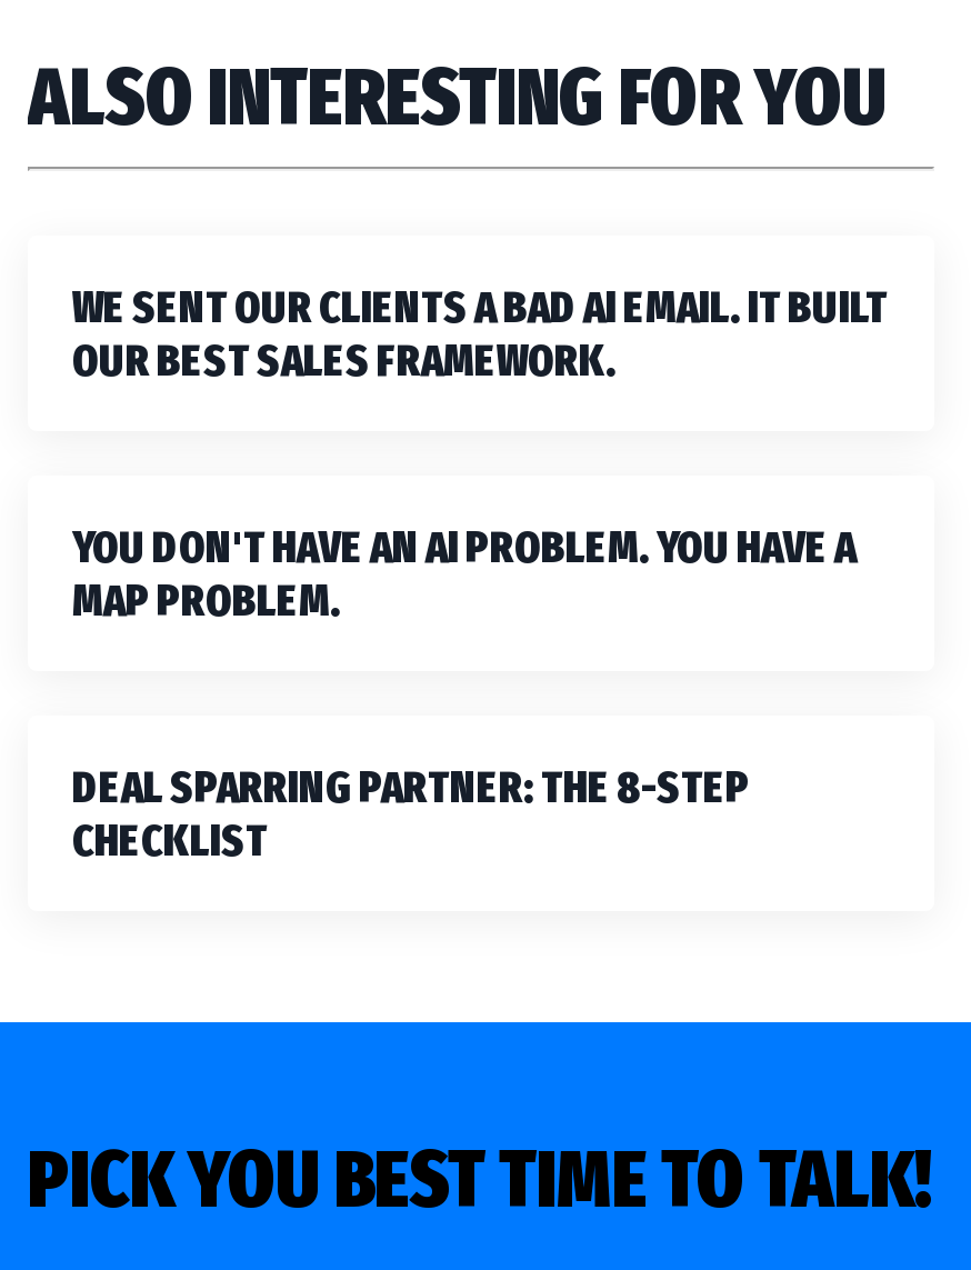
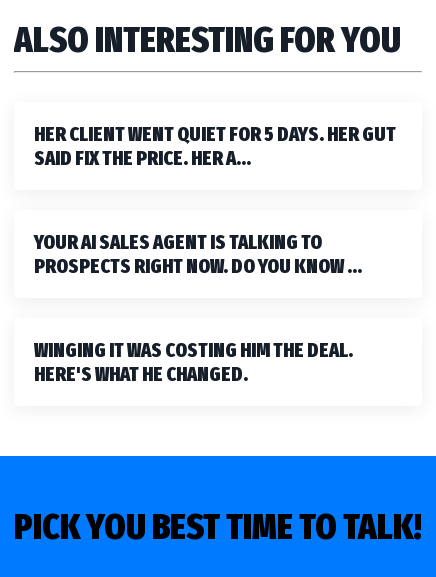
[72,280,888,387] WE SENT OUR CLIENTS A BAD AI EMAIL. IT BUILT | OUR BEST SALES FRAMEWORK. -> [34,122,396,170] HER CLIENT WENT QUIET FOR 5 DAYS. HER GUT | SAID FIX THE PRICE. HER A...
[72,520,857,627] YOU DON'T HAVE AN AI PROBLEM. YOU HAVE A | MAP PROBLEM. -> [34,230,362,278] YOUR AI SALES AGENT IS TALKING TO | PROSPECTS RIGHT NOW. DO YOU KNOW ...
[72,760,750,867] DEAL SPARRING PARTNER: THE 8-STEP | CHECKLIST -> [34,338,353,386] WINGING IT WAS COSTING HIM THE DEAL. | HERE'S WHAT HE CHANGED.

